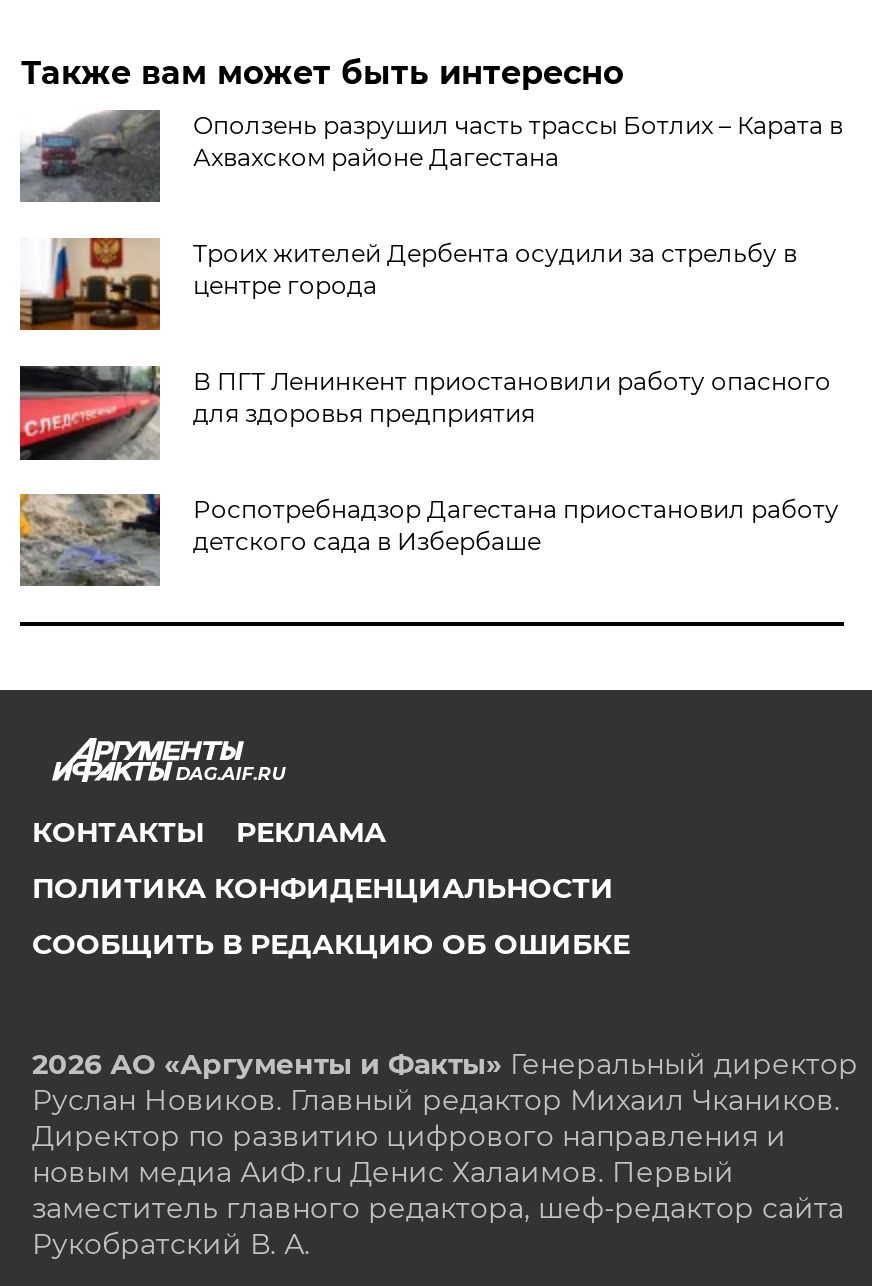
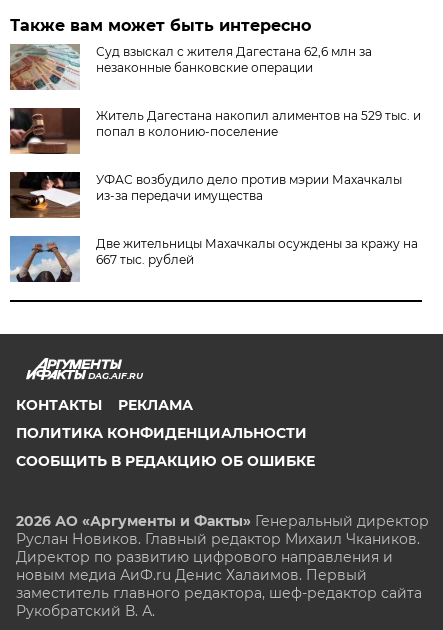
[18,109,843,204] [image] | Оползень разрушил часть трассы Ботлих – Карата в | Ахвахском районе Дагестана -> [9,43,372,91] [image] | Суд взыскал с жителя Дагестана 62,6 млн за | незаконные банковские операции
[20,237,797,332] [image] | Троих жителей Дербента осудили за стрельбу в | центре города -> [9,107,421,155] [image] | Житель Дагестана накопил алиментов на 529 тыс. и | попал в колонию-поселение
[18,364,831,460] [image] | В ПГТ Ленинкент приостановили работу опасного | для здоровья предприятия -> [9,171,402,219] [image] | УФАС возбудило дело против мэрии Махачкалы | из-за передачи имущества
[18,492,839,588] [image] | Роспотребнадзор Дагестана приостановил работу | детского сада в Избербаше -> [9,235,418,283] [image] | Две жительницы Махачкалы осуждены за кражу на | 667 тыс. рублей

